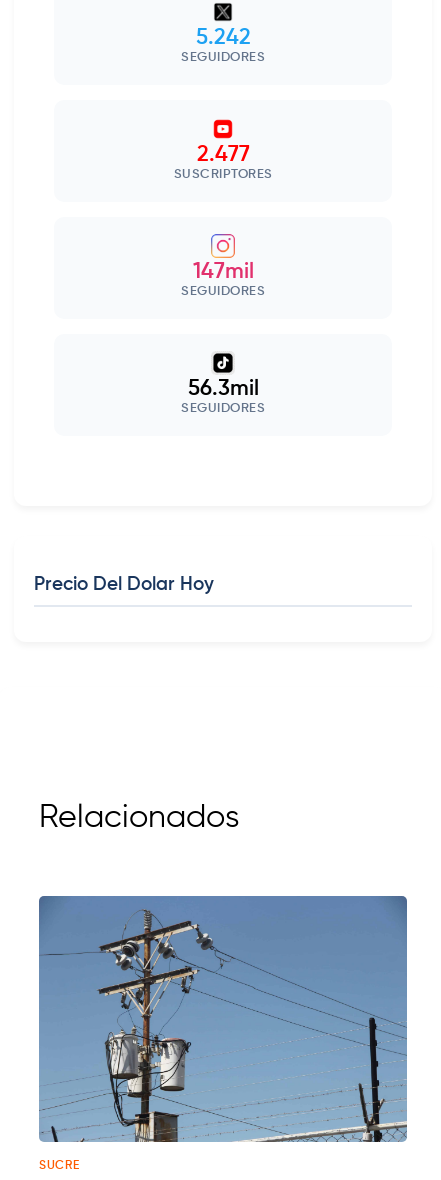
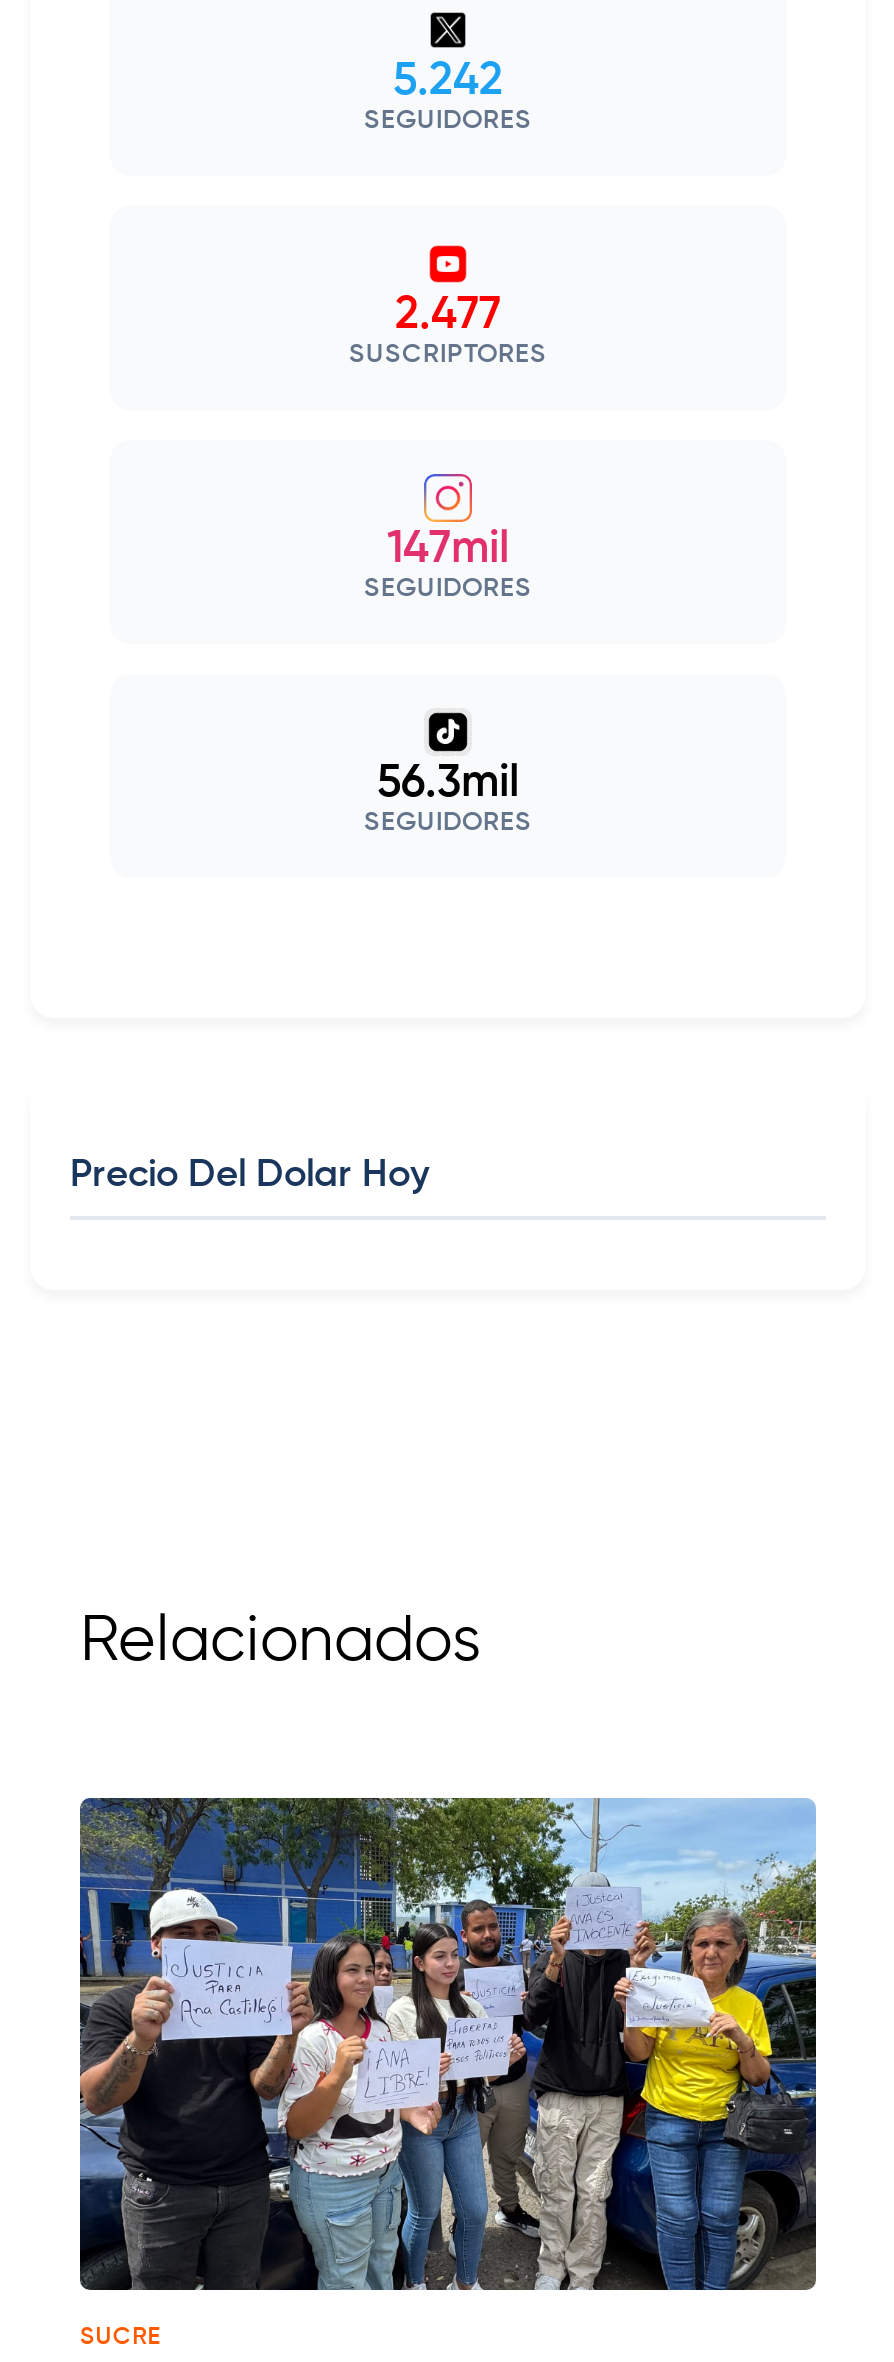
[38,895,408,1143] [image] -> [78,1796,818,2292] [image]

